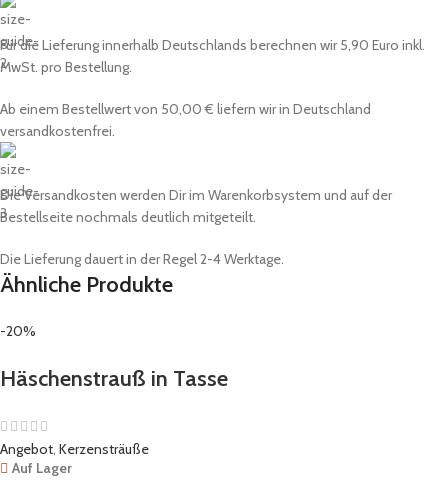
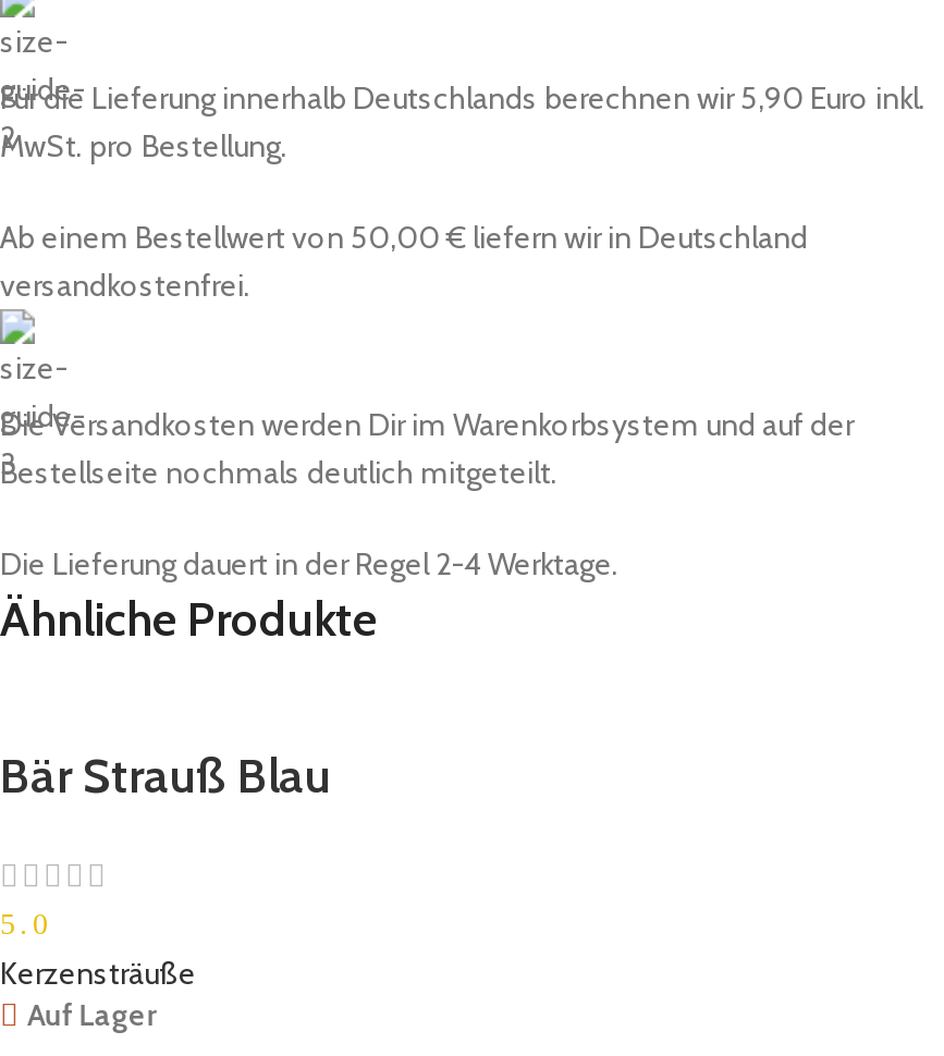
[0,322,228,457] -20% | Häschenstrauß in Tasse | Angebot, Kerzensträuße -> [0,747,331,993] Bär Strauß Blau | 5.0 | Kerzensträuße

